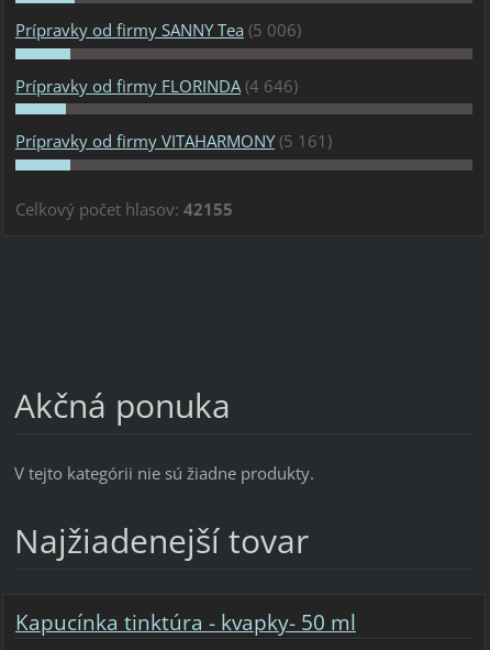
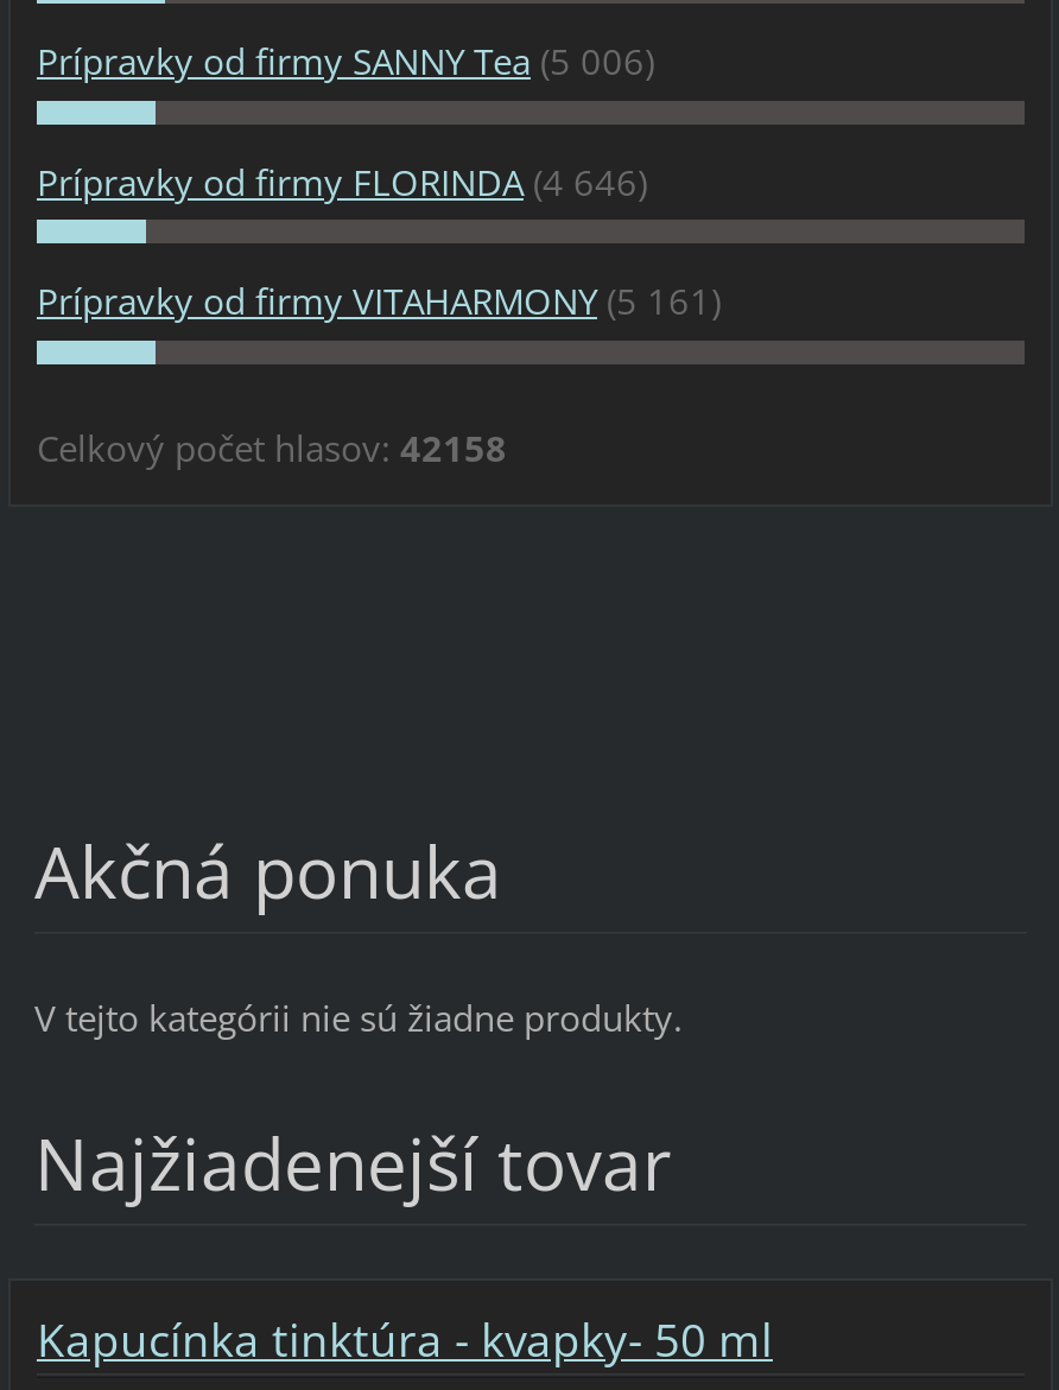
[15,198,233,220] Celkový počet hlasov: 42155 -> [37,424,507,472] Celkový počet hlasov: 42158

